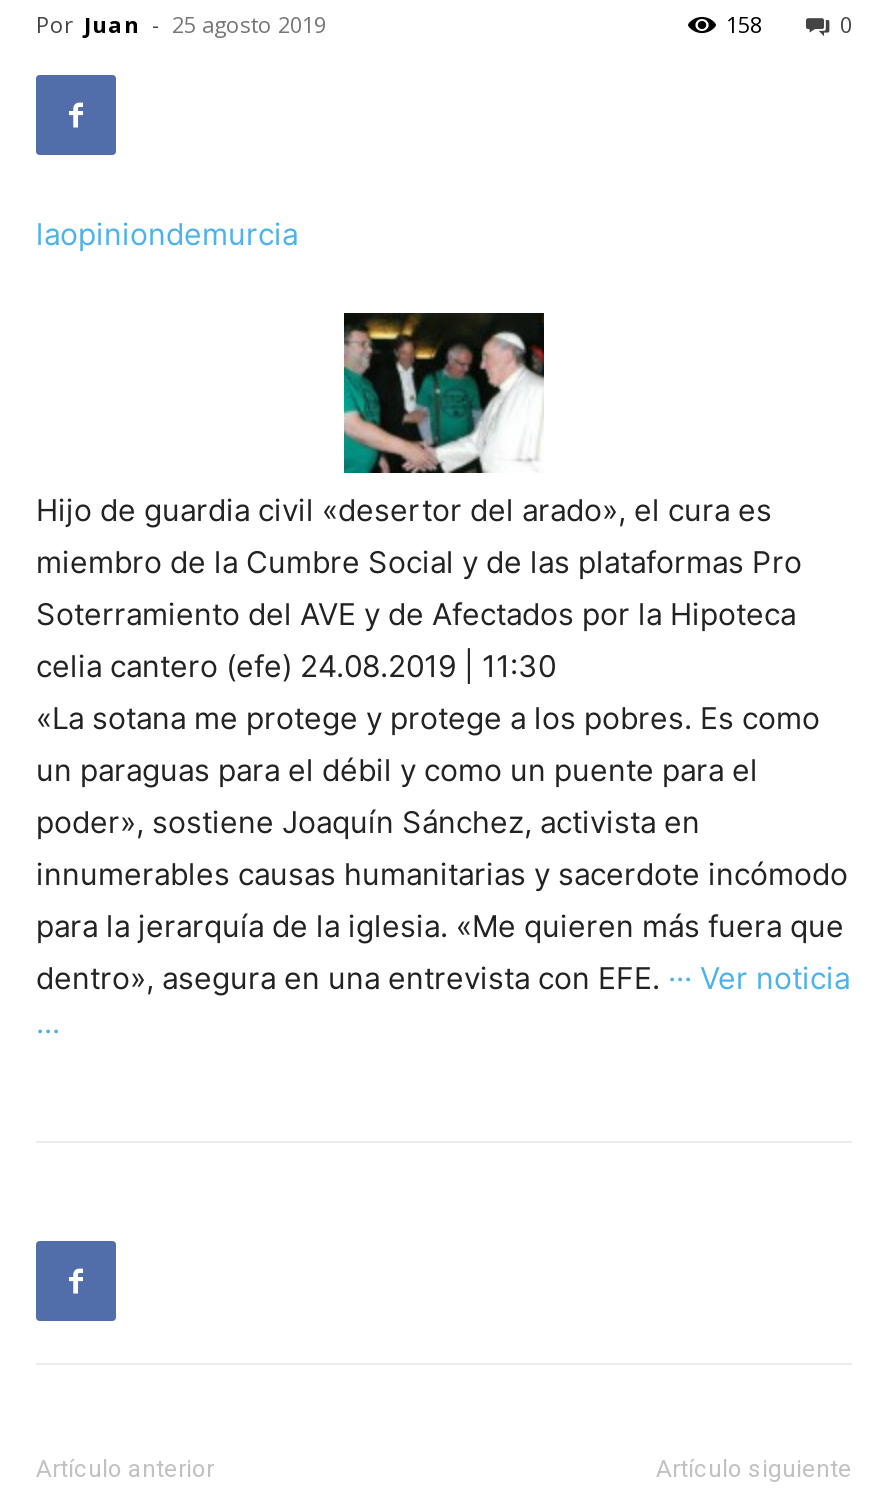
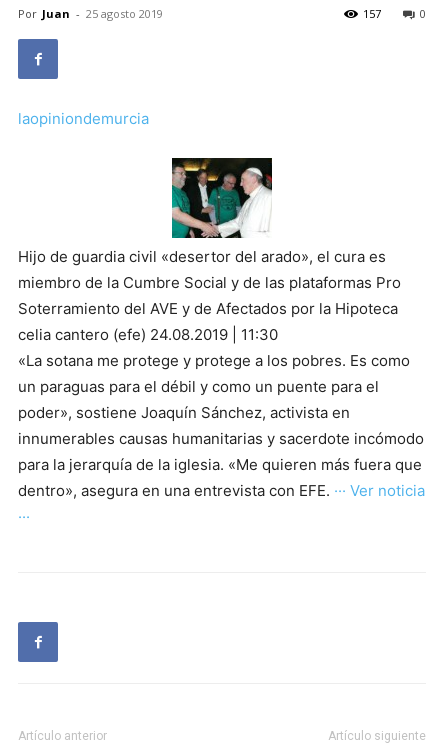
[726,10,762,40] 158 -> [363,6,381,21] 157

